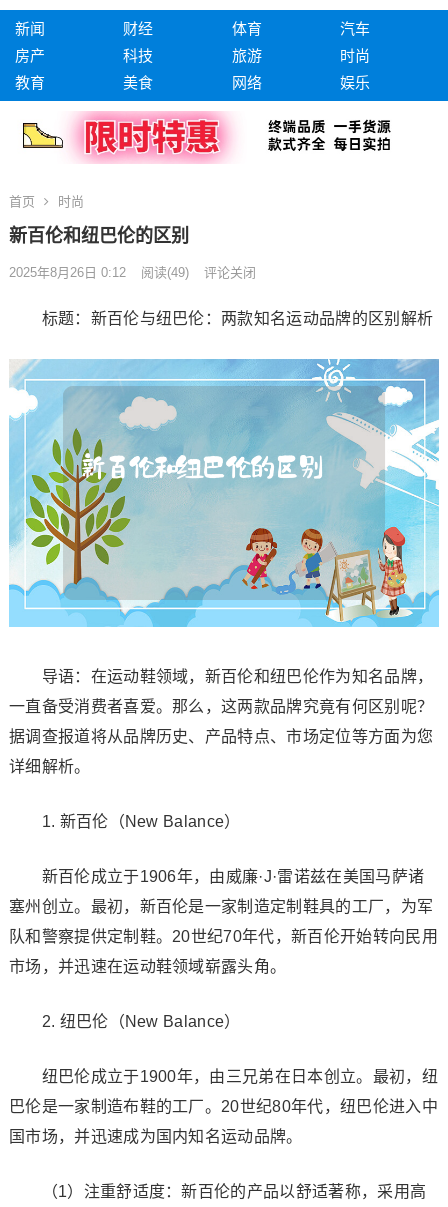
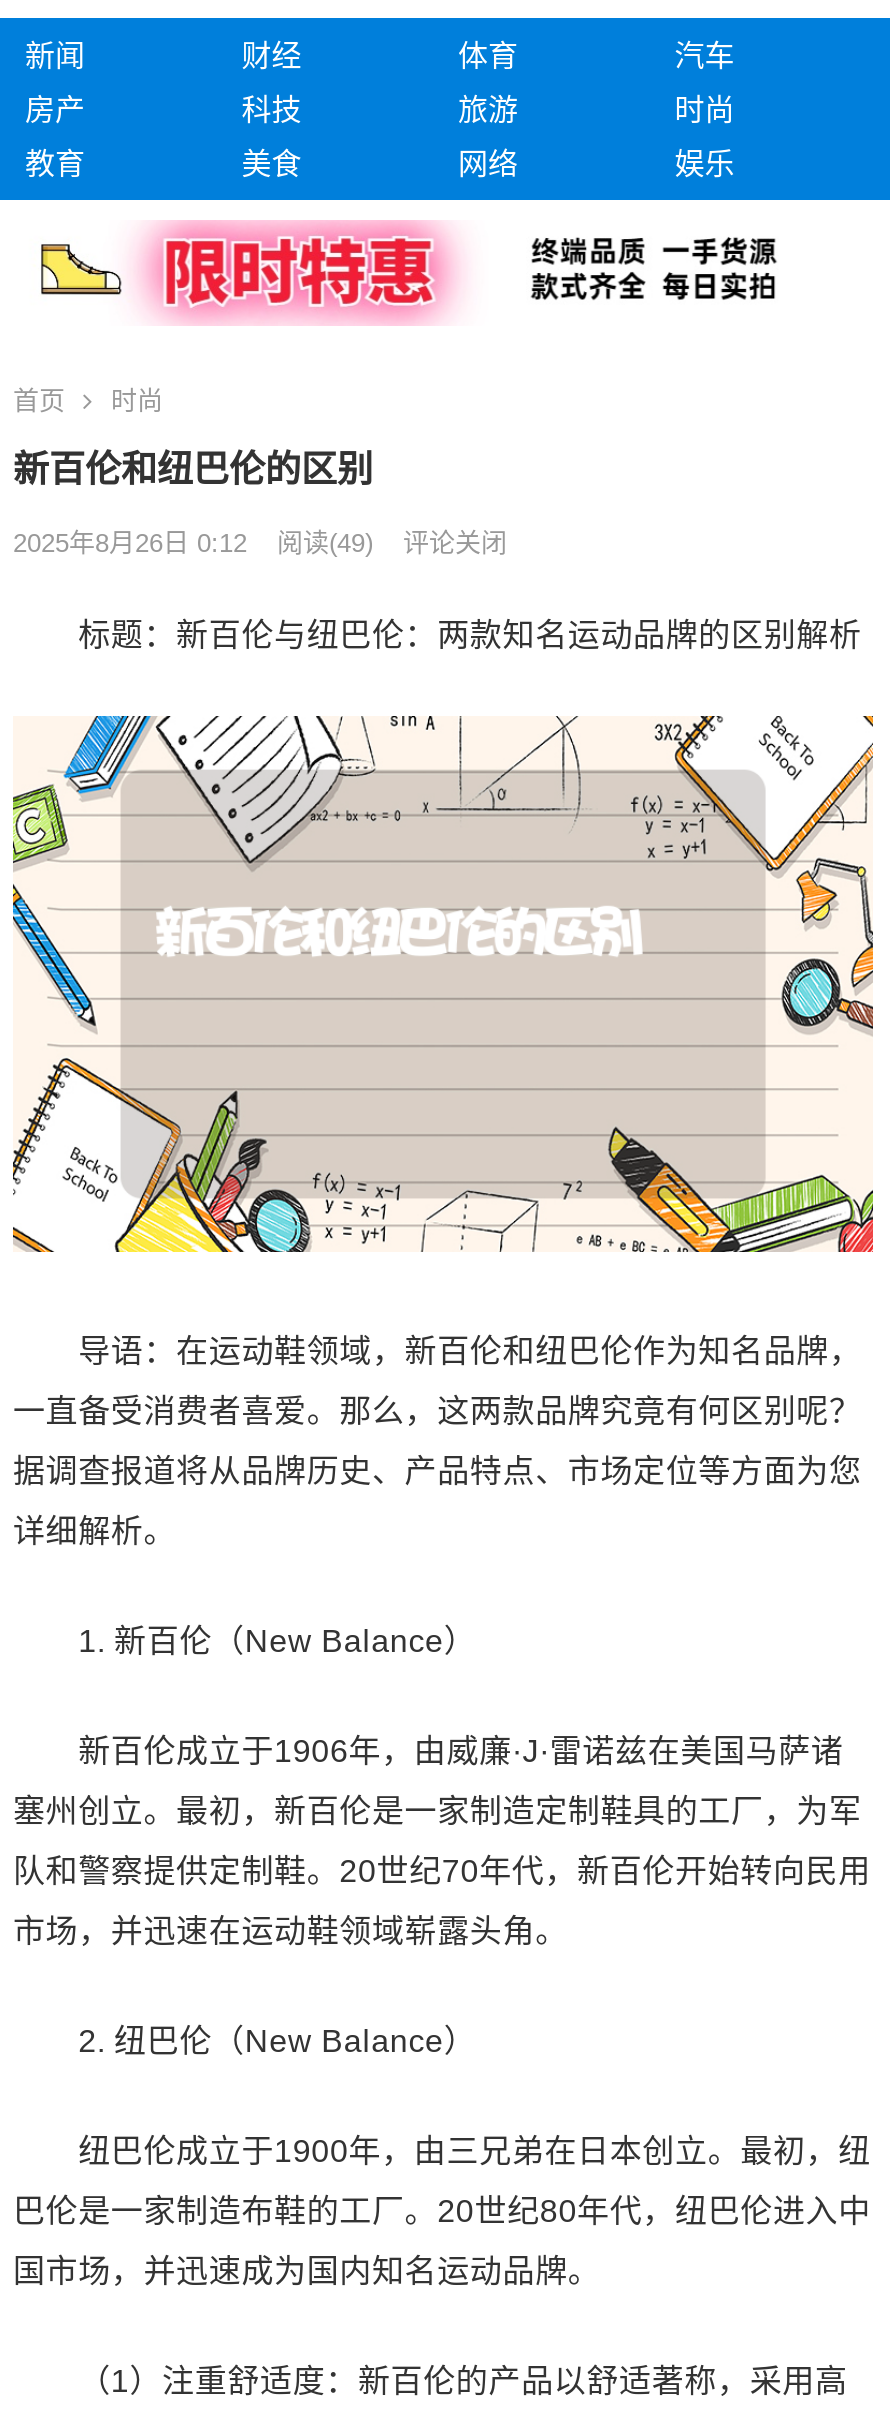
[8,358,440,628] [image] -> [11,714,875,1254] [image]

